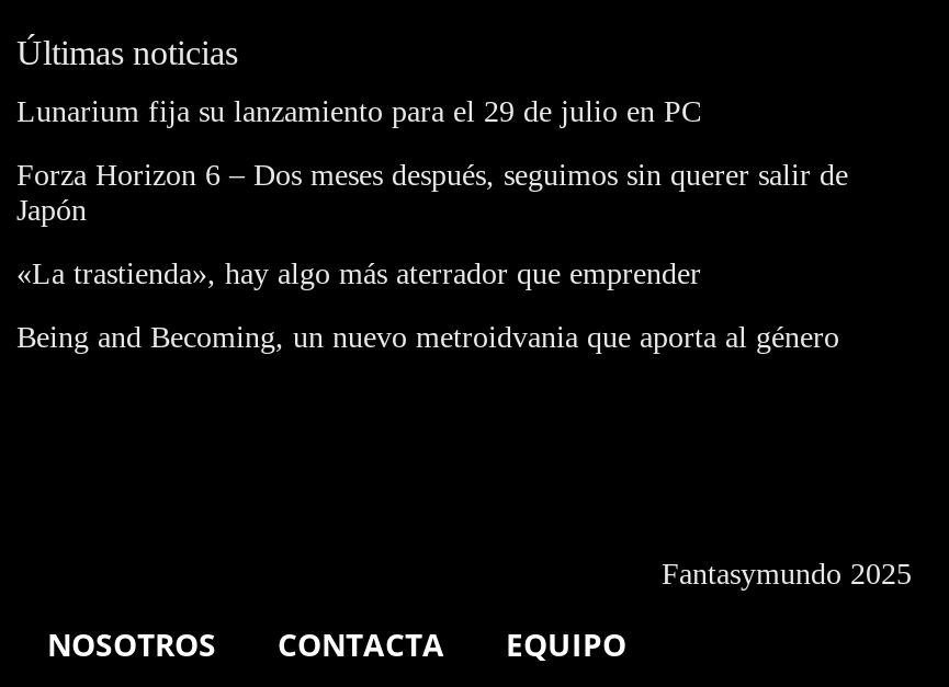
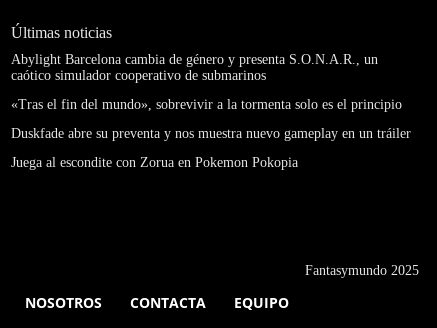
[16,94,701,127] Lunarium fija su lanzamiento para el 29 de julio en PC -> [11,52,378,83] Abylight Barcelona cambia de género y presenta S.O.N.A.R., un | caótico simulador cooperativo de submarinos
[16,158,848,226] Forza Horizon 6 – Dos meses después, seguimos sin querer salir de | Japón -> [11,97,402,112] «Tras el fin del mundo», sobrevivir a la tormenta solo es el principio
[16,257,701,289] «La trastienda», hay algo más aterrador que emprender -> [11,126,411,141] Duskfade abre su preventa y nos muestra nuevo gameplay en un tráiler
[16,320,839,353] Being and Becoming, un nuevo metroidvania que aporta al género -> [11,155,298,170] Juega al escondite con Zorua en Pokemon Pokopia

